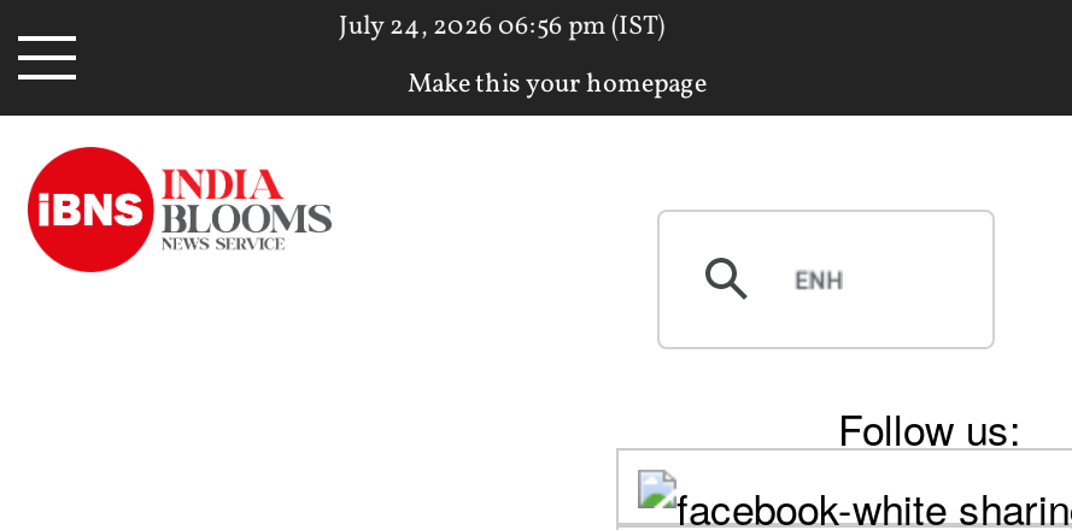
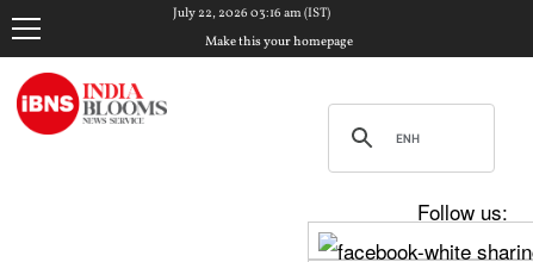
[339,10,664,46] July 24, 2026 06:56 pm (IST) -> [172,5,330,23] July 22, 2026 03:16 am (IST)

